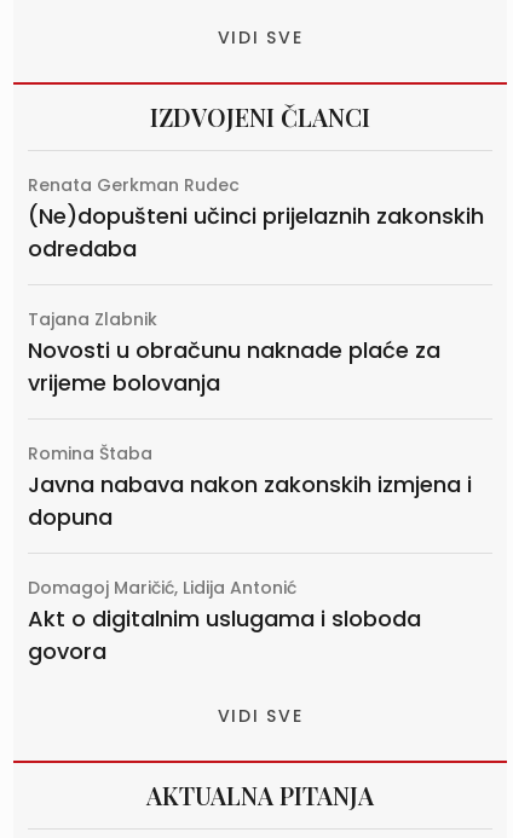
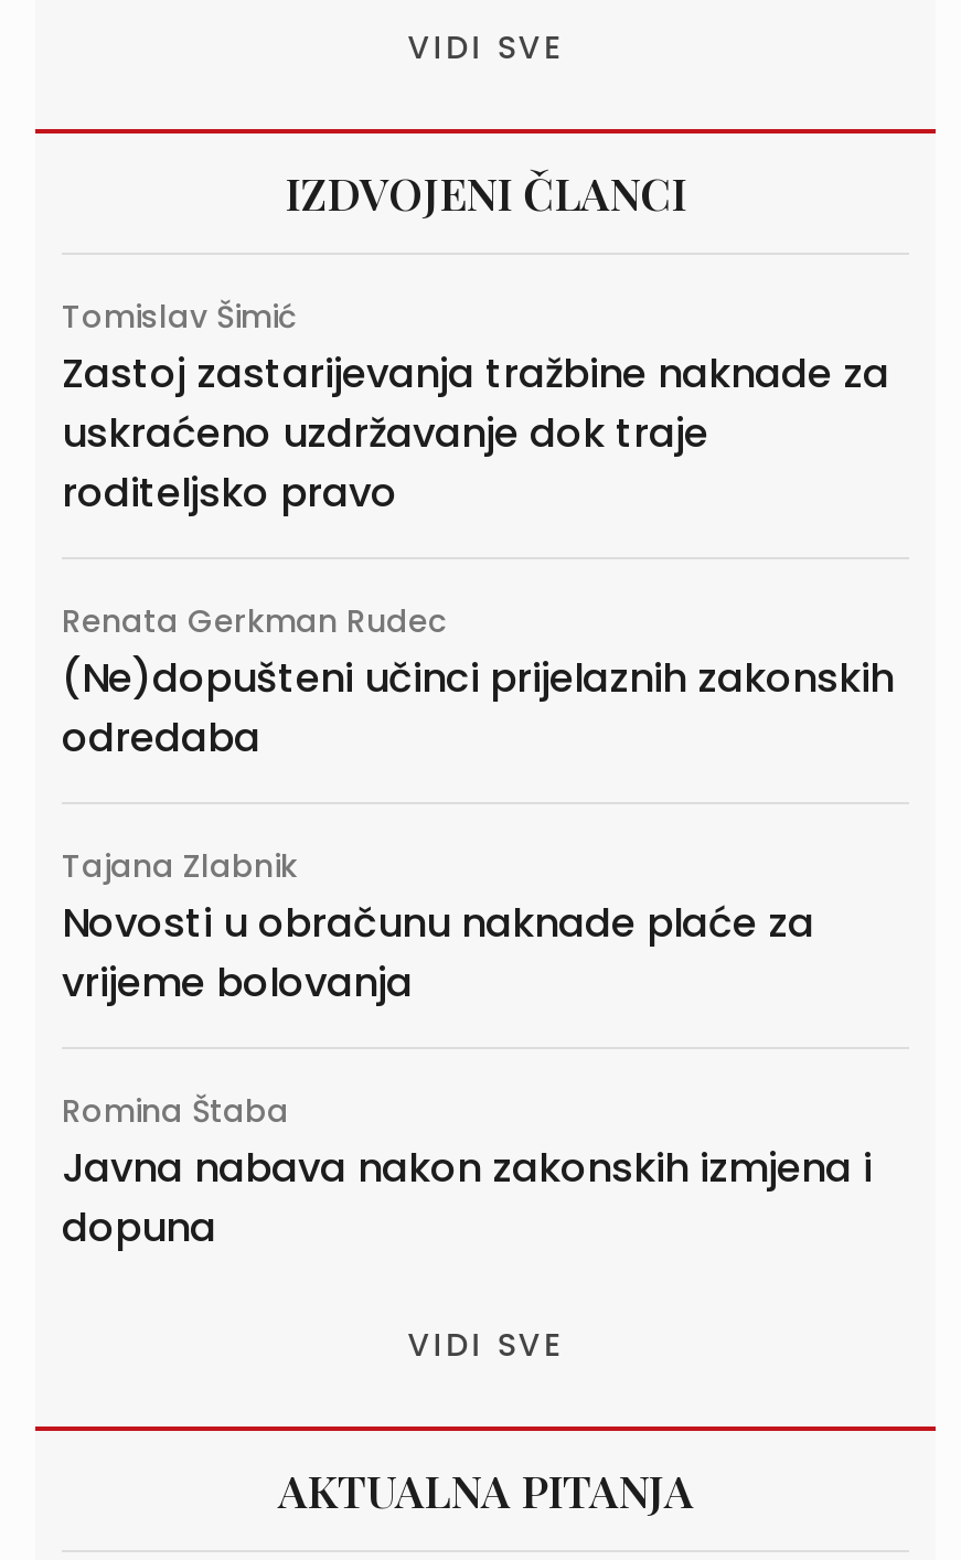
none -> [62,294,889,519] Tomislav Šimić | Zastoj zastarijevanja tražbine naknade za | uskraćeno uzdržavanje dok traje | roditeljsko pravo
moved [28,173,484,532] -> [62,599,894,1254]: Renata Gerkman Rudec | (Ne)dopušteni učinci prijelaznih zakonskih | odredaba | ... | Javna nabava nakon zakonskih izmjena i | dopuna
[28,575,421,666] Domagoj Maričić, Lidija Antonić | Akt o digitalnim uslugama i sloboda | govora -> none

